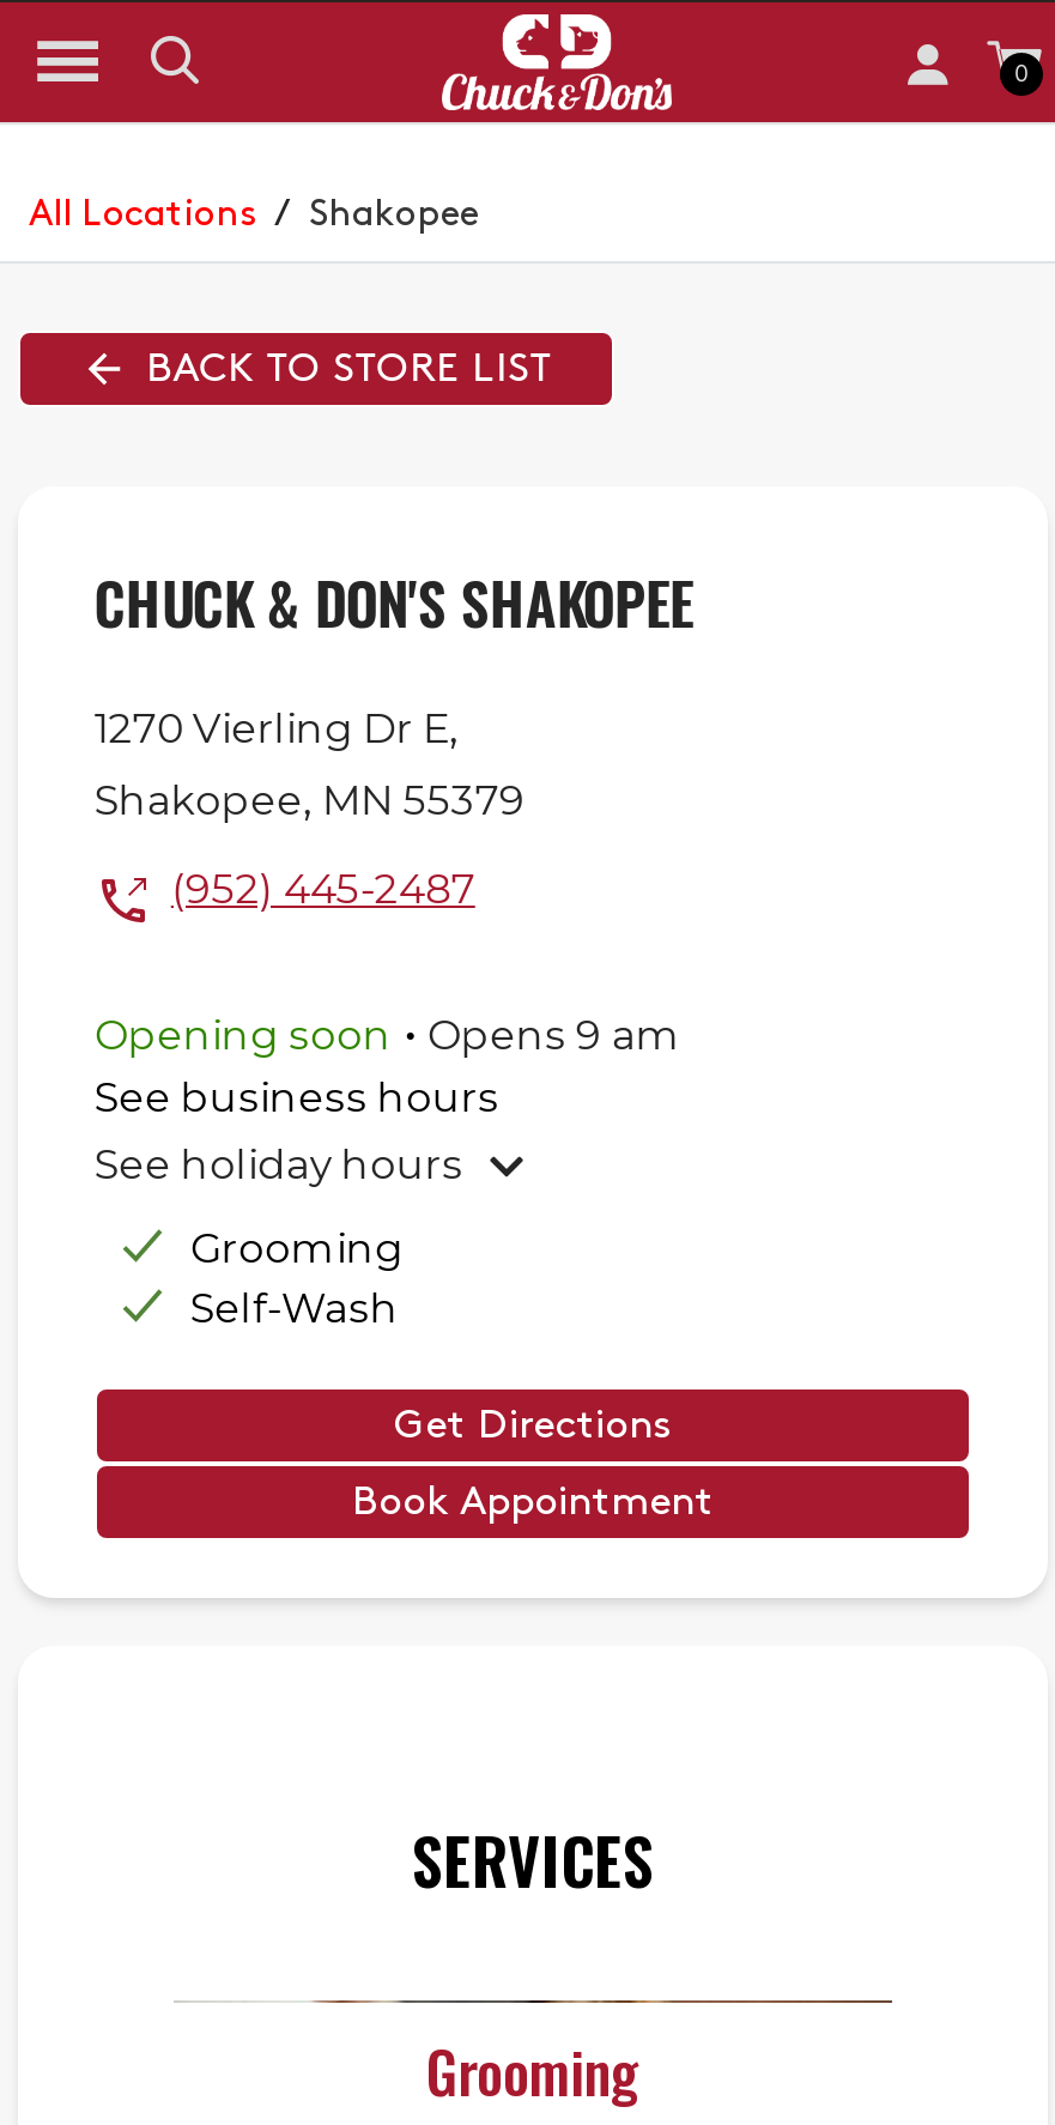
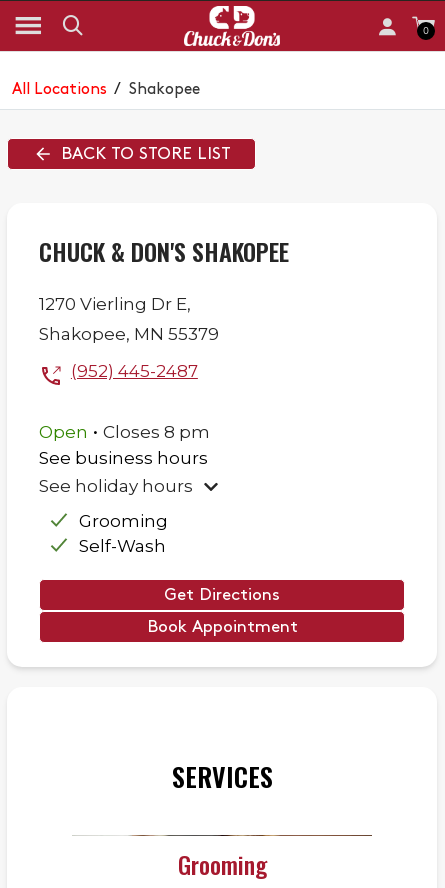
[94,980,681,1059] Opening soon . Opens 9 am -> [39,409,210,442] Open . Closes 8 pm

